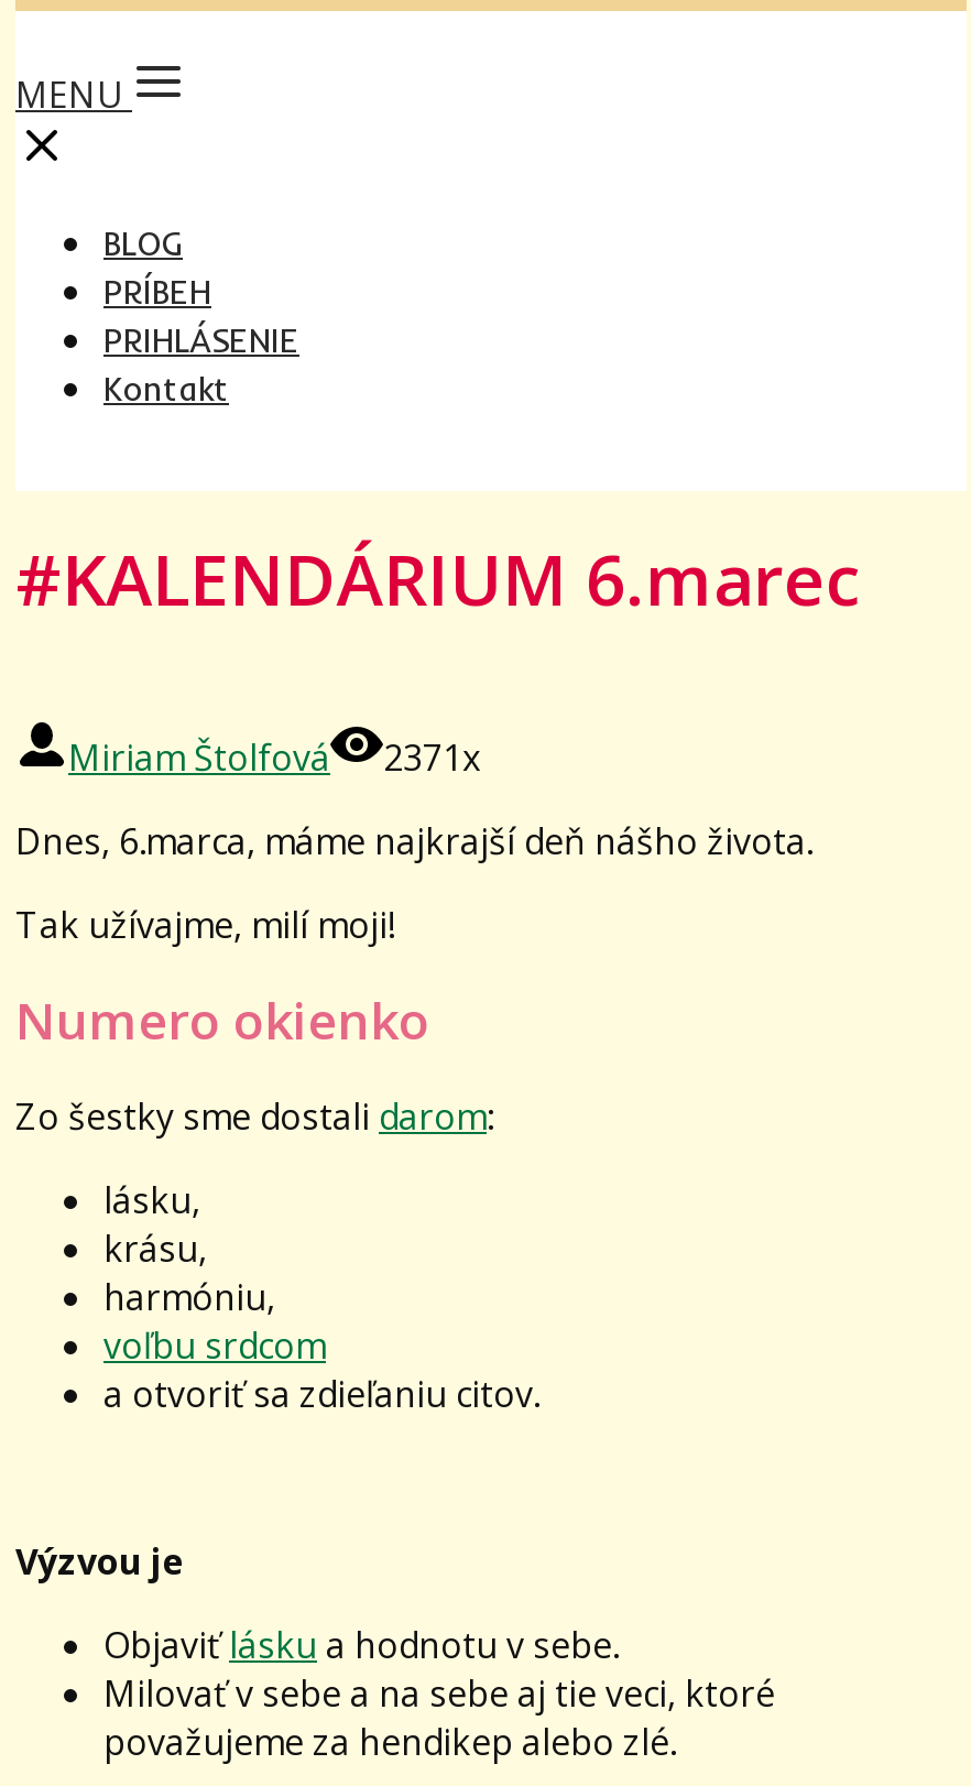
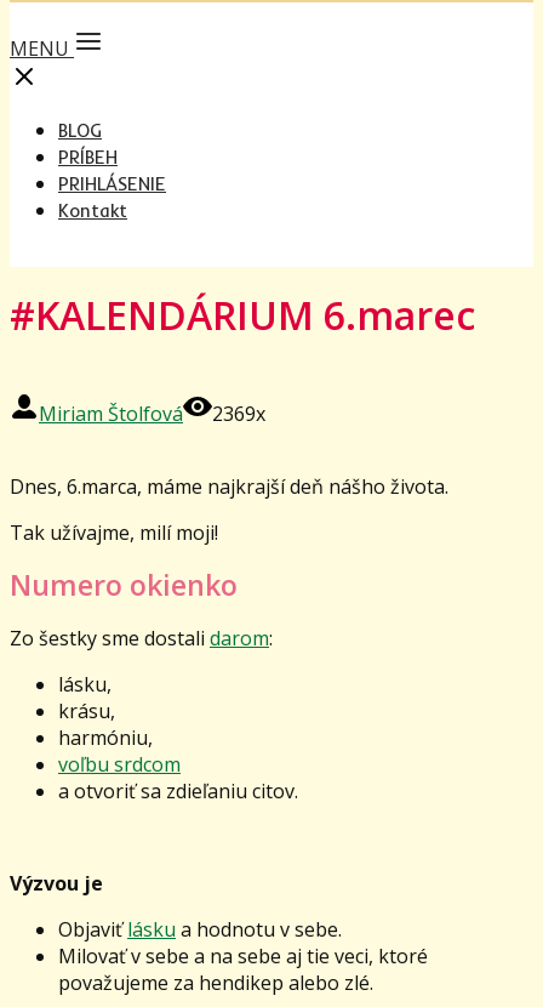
[68,733,480,782] Miriam Štolfová 2371x -> [39,400,265,427] Miriam Štolfová 2369x

